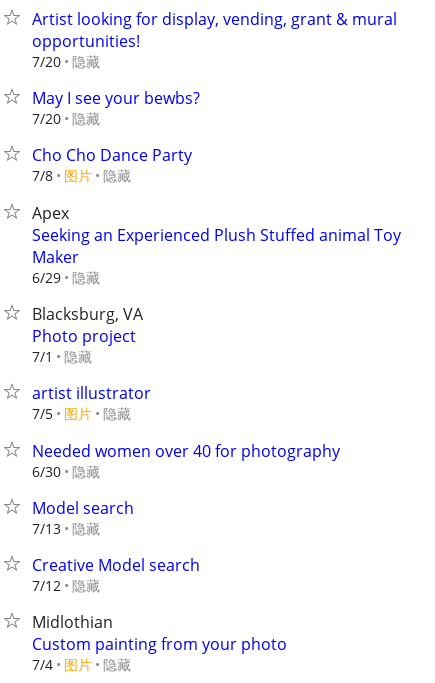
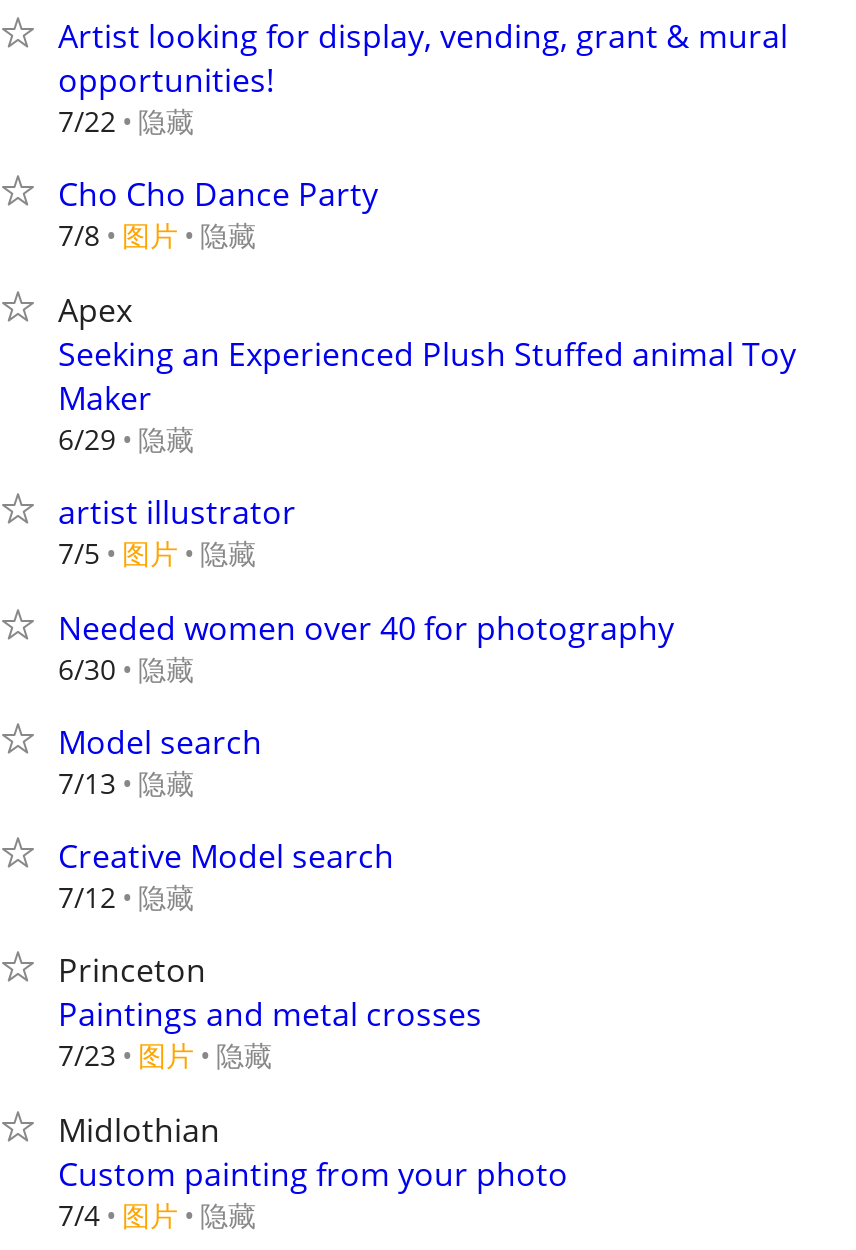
[32,51,200,128] 7/20 隐藏 | May I see your bewbs? | 7/20 隐藏 -> [58,101,194,140] 7/22 隐藏
[32,303,143,366] Blacksburg, VA | Photo project | 7/1 隐藏 -> none
moved [32,382,340,595] -> [58,490,674,916]: artist illustrator | 7/5 图片 隐藏 | Needed women over 40 for photography | 6/30 隐藏 | Model search | 7/13 隐藏 | Creative Model search | 7/12 隐藏
none -> [58,948,482,1074] Princeton | Paintings and metal crosses | 7/23 图片 隐藏

